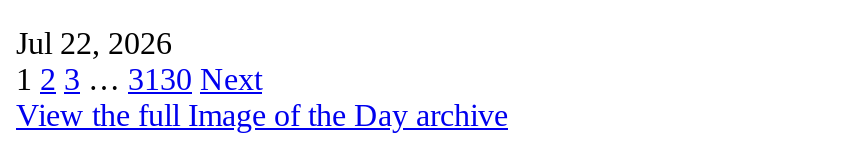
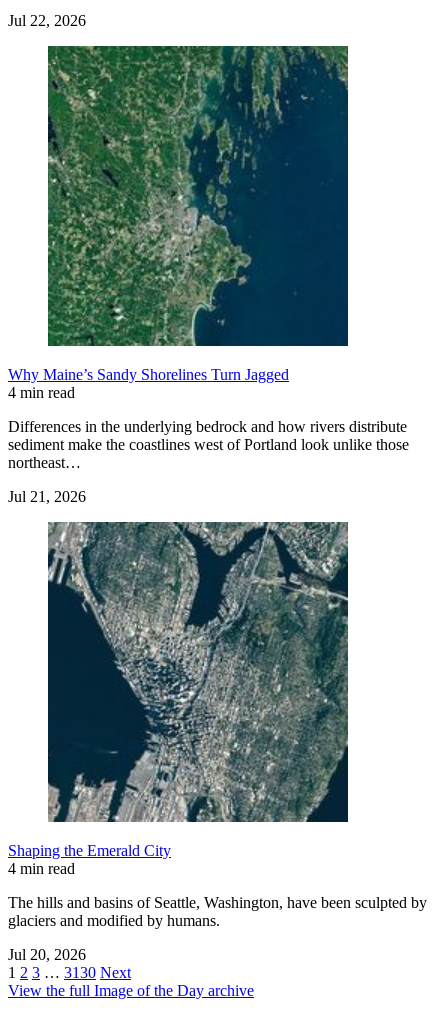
none -> [8,45,409,505] [image] | Why Maine’s Sandy Shorelines Turn Jagged | 4 min read | Differences in the underlying bedrock and how rivers distribute | sediment make the coastlines west of Portland look unlike those | northeast… | Jul 21, 2026
none -> [8,521,427,963] [image] | Shaping the Emerald City | 4 min read | The hills and basins of Seattle, Washington, have been sculpted by | glaciers and modified by humans. | Jul 20, 2026

